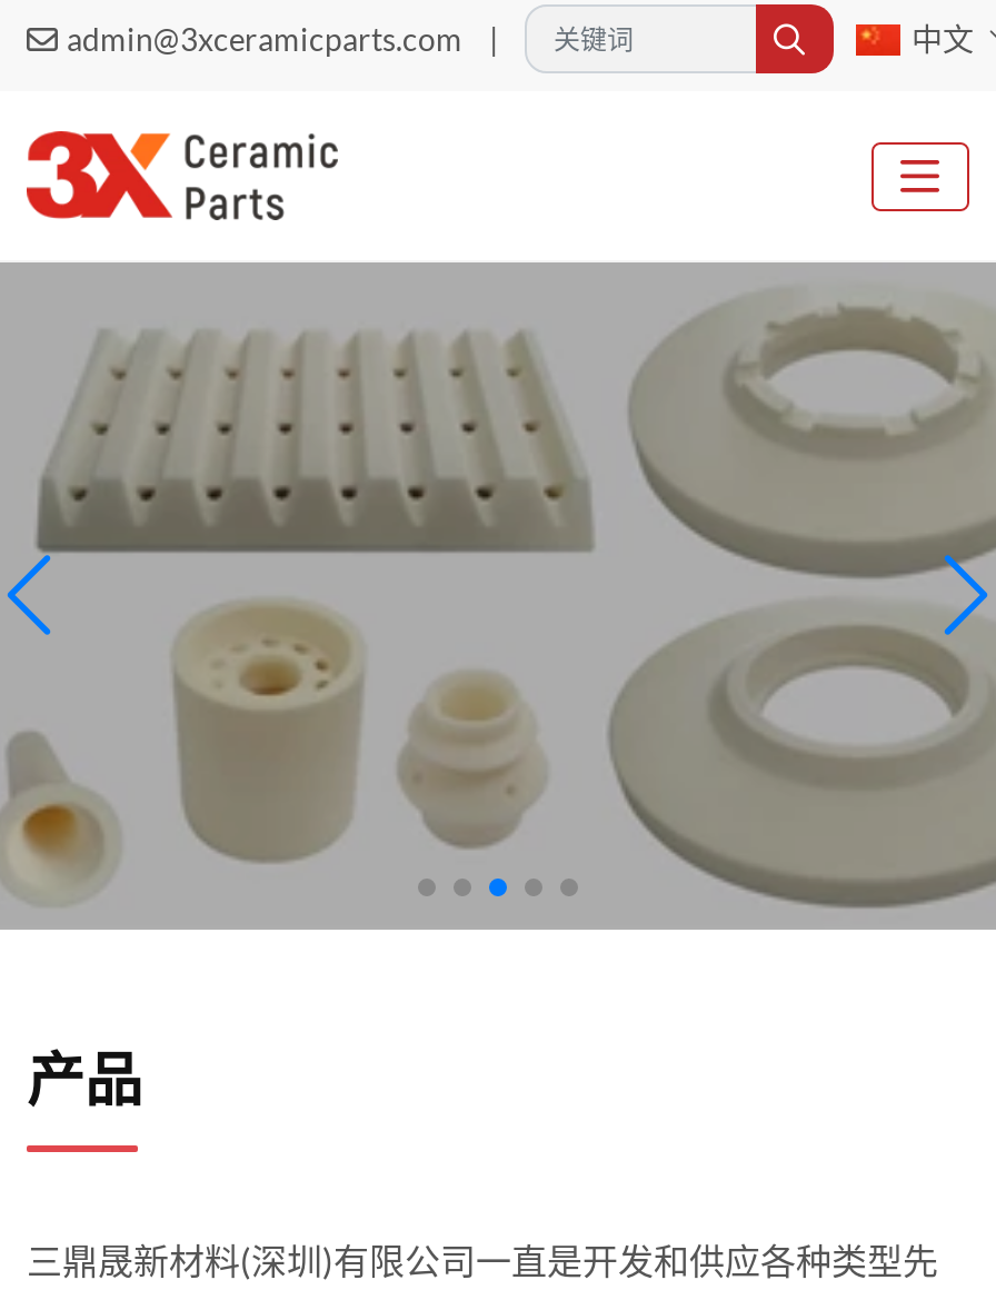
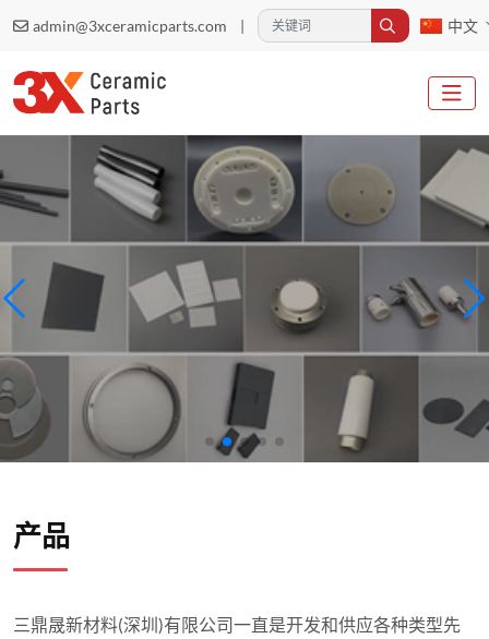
[7,265,989,927] [image] -> [3,135,486,462] [image]

